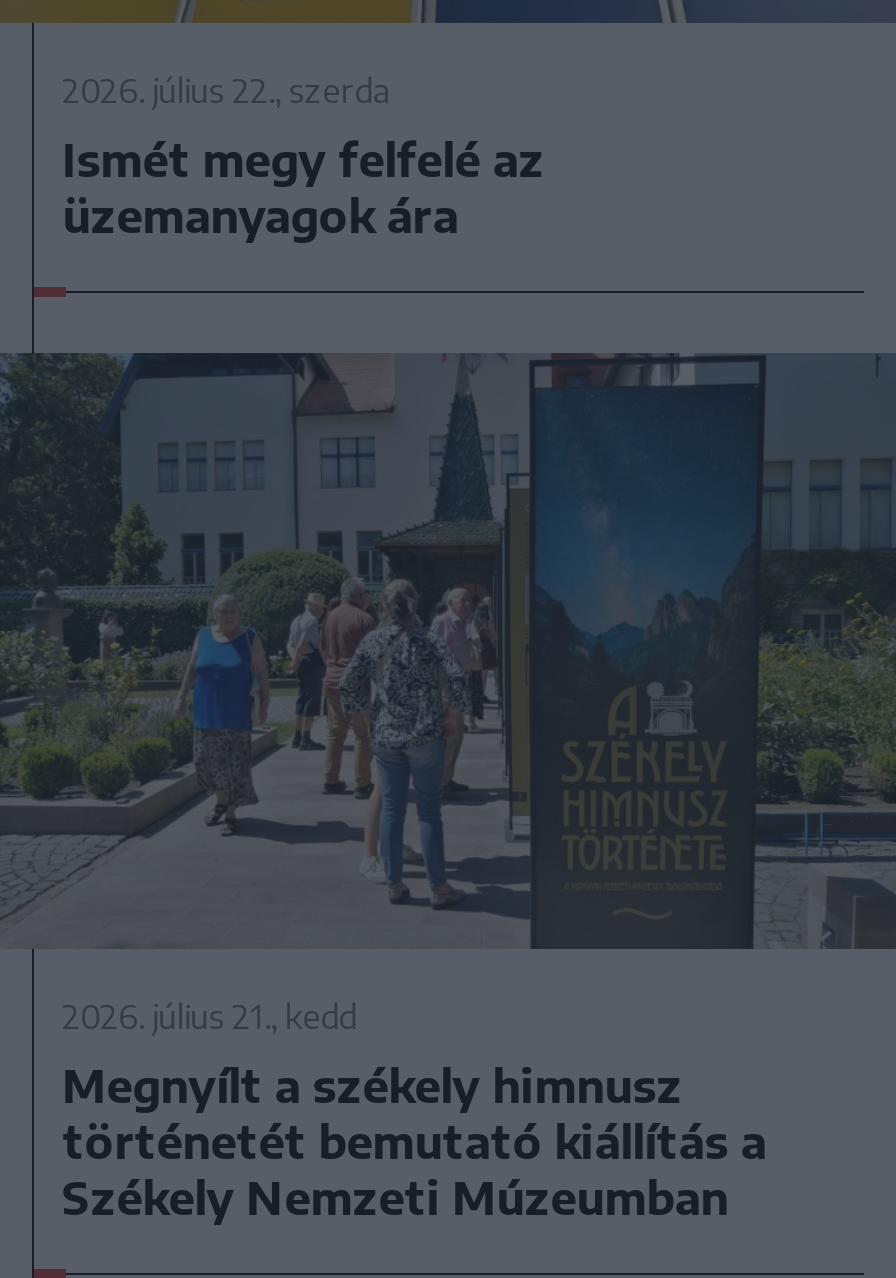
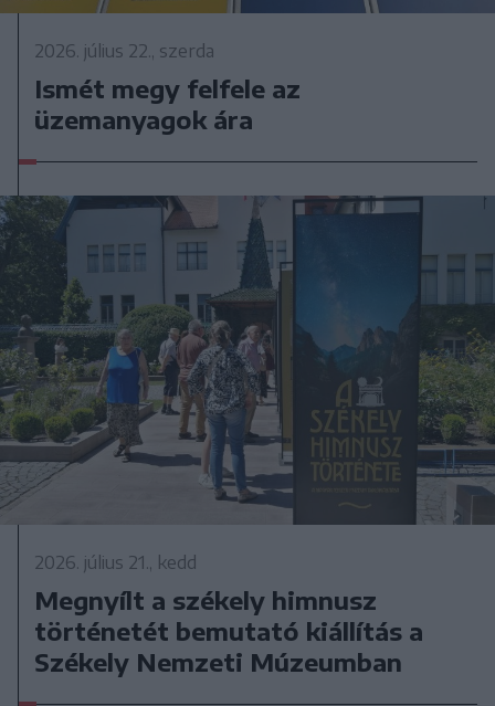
[62,131,544,187] Ismét megy felfelé az -> [34,72,301,103] Ismét megy felfele az

